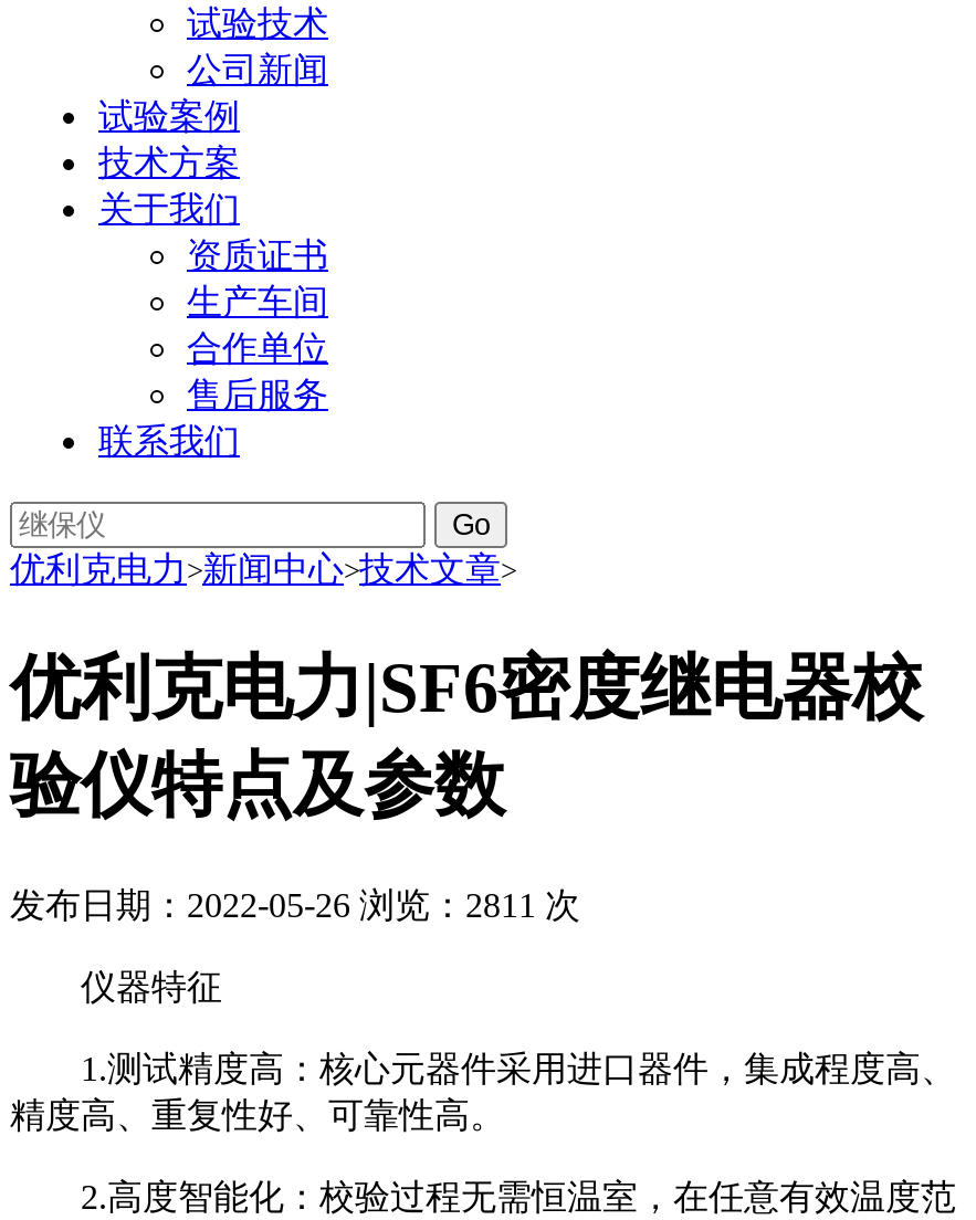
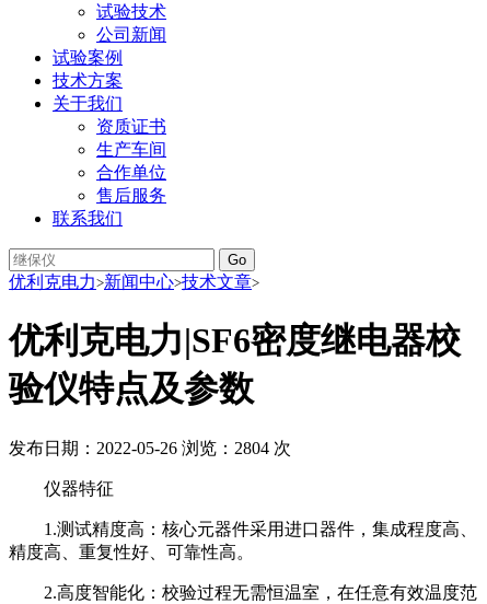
[10,886,580,924] 发布日期：2022-05-26浏览：2811 次 -> [9,439,291,457] 发布日期：2022-05-26浏览：2804 次

